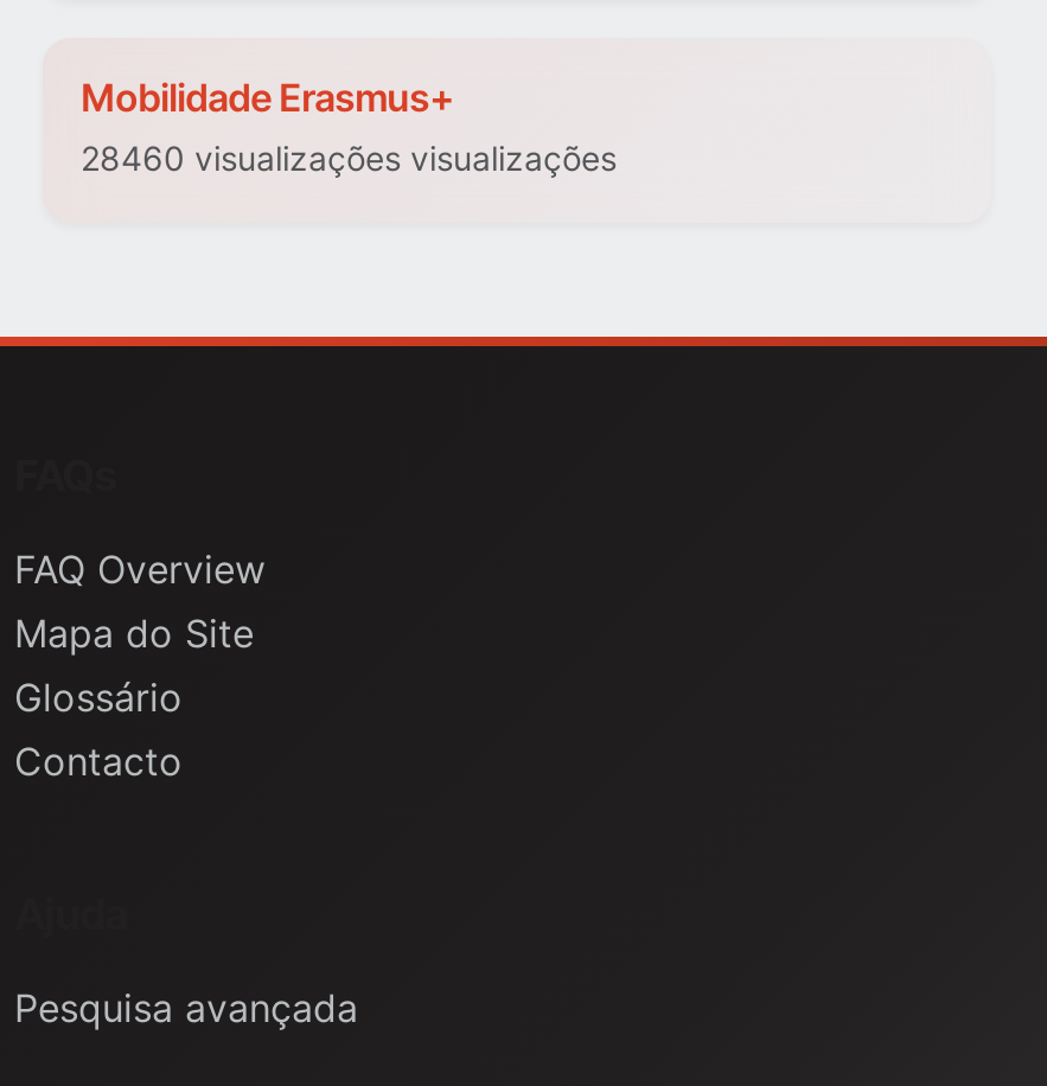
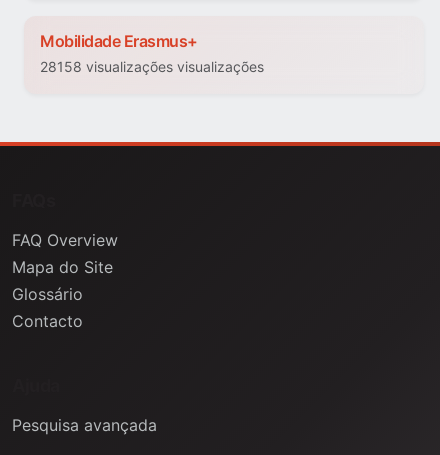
[81,139,617,179] 28460 visualizações visualizações -> [40,58,264,75] 28158 visualizações visualizações

